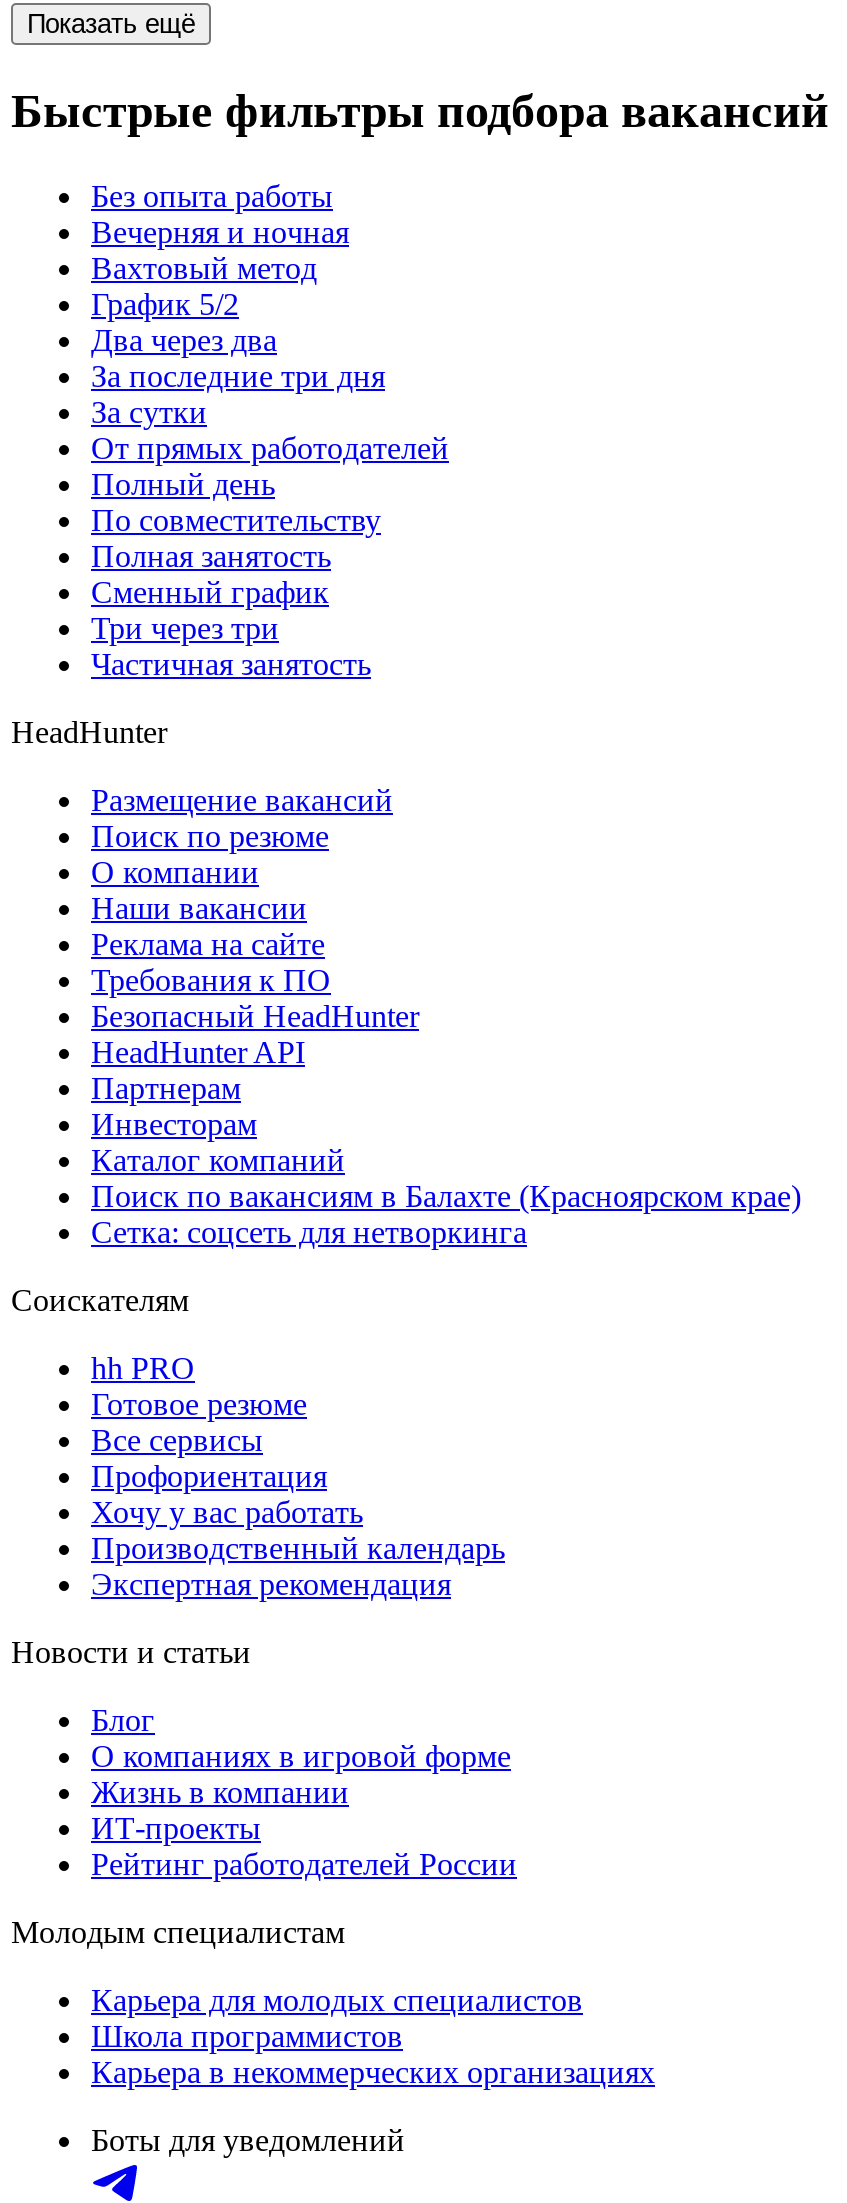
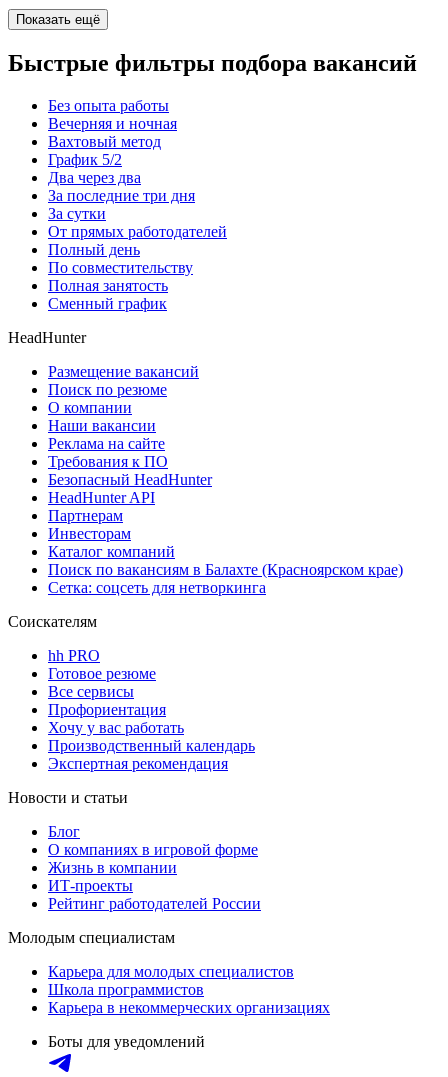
[91,611,371,681] Три через три | Частичная занятость -> none

